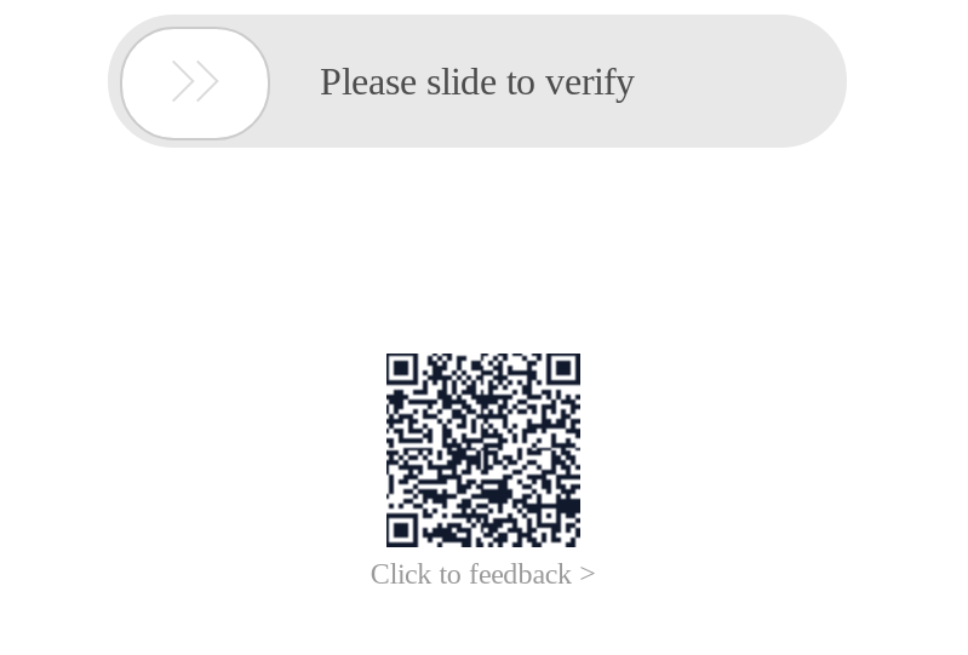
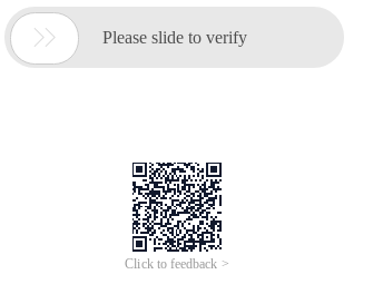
[384,351,583,550] [image] -> [132,161,223,253] [image]

